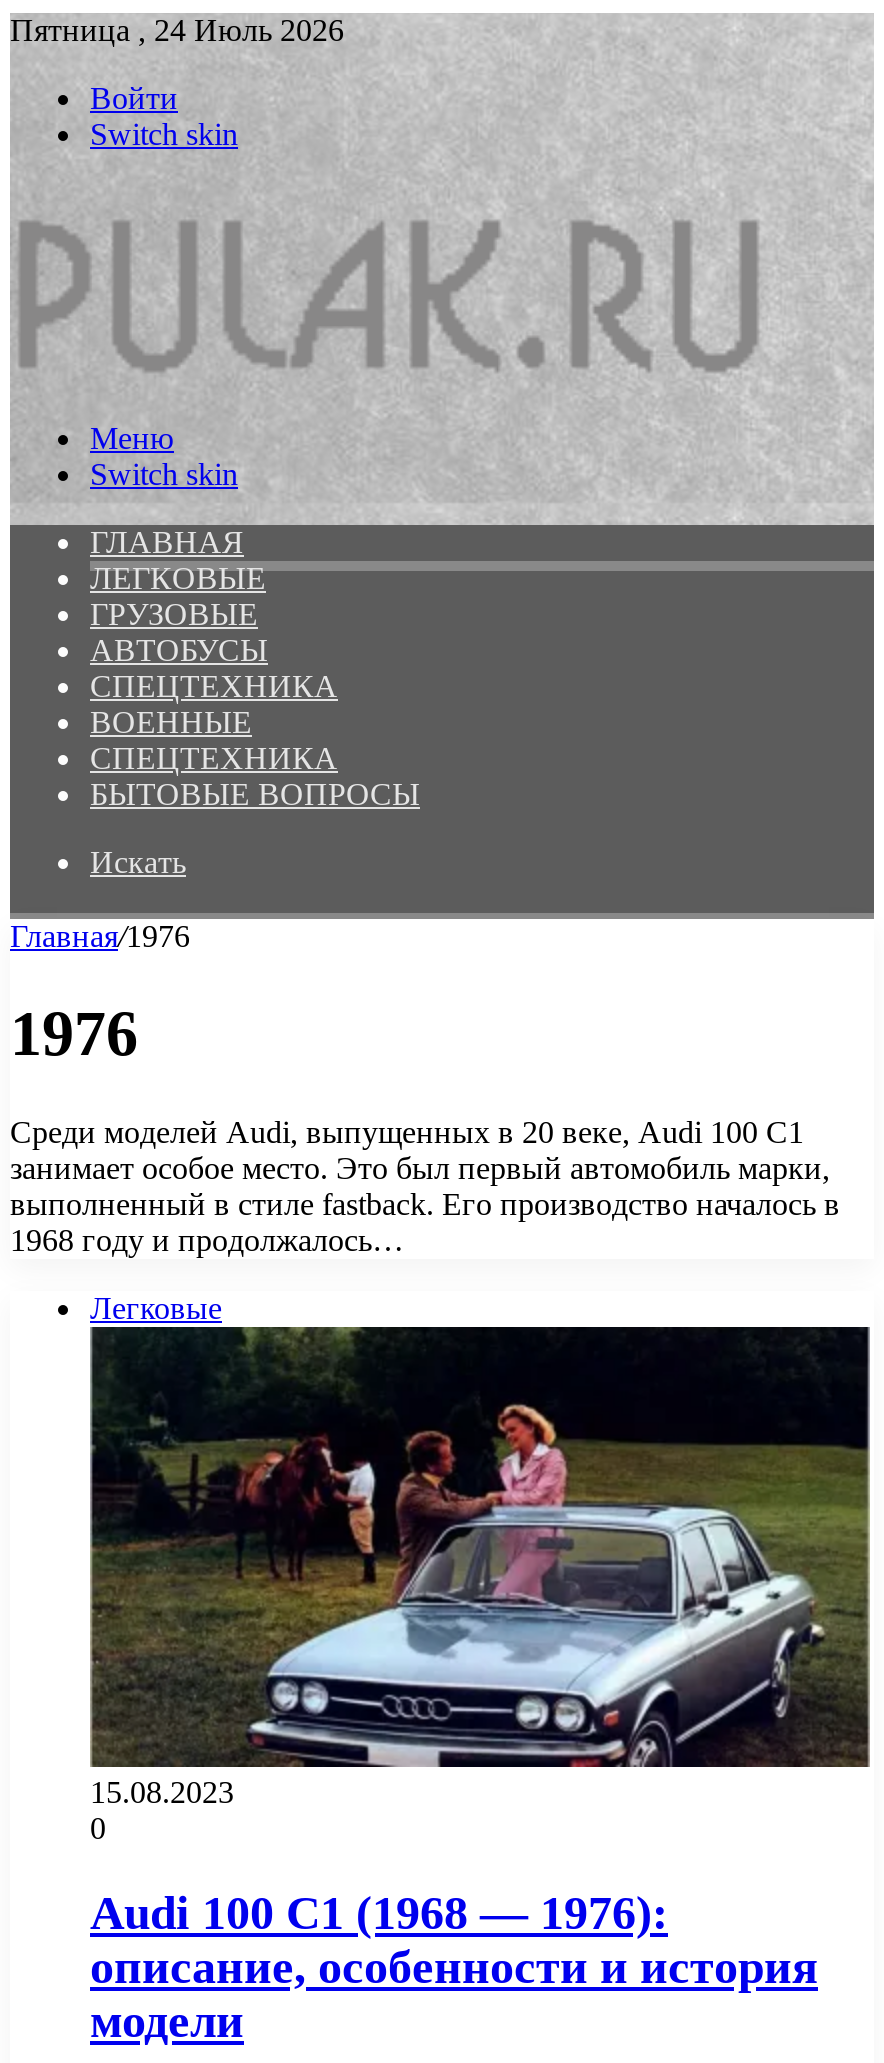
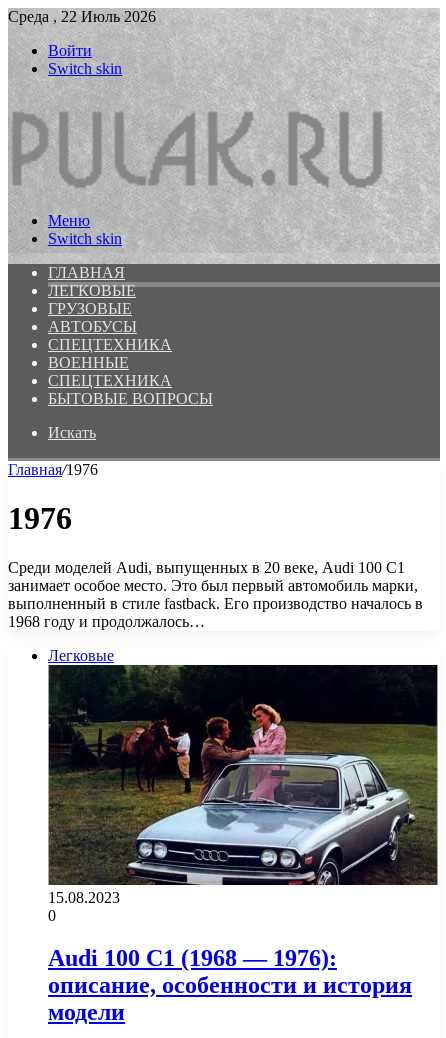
[10,13,344,47] Пятница , 24 Июль 2026 -> [8,8,156,25] Среда , 22 Июль 2026

